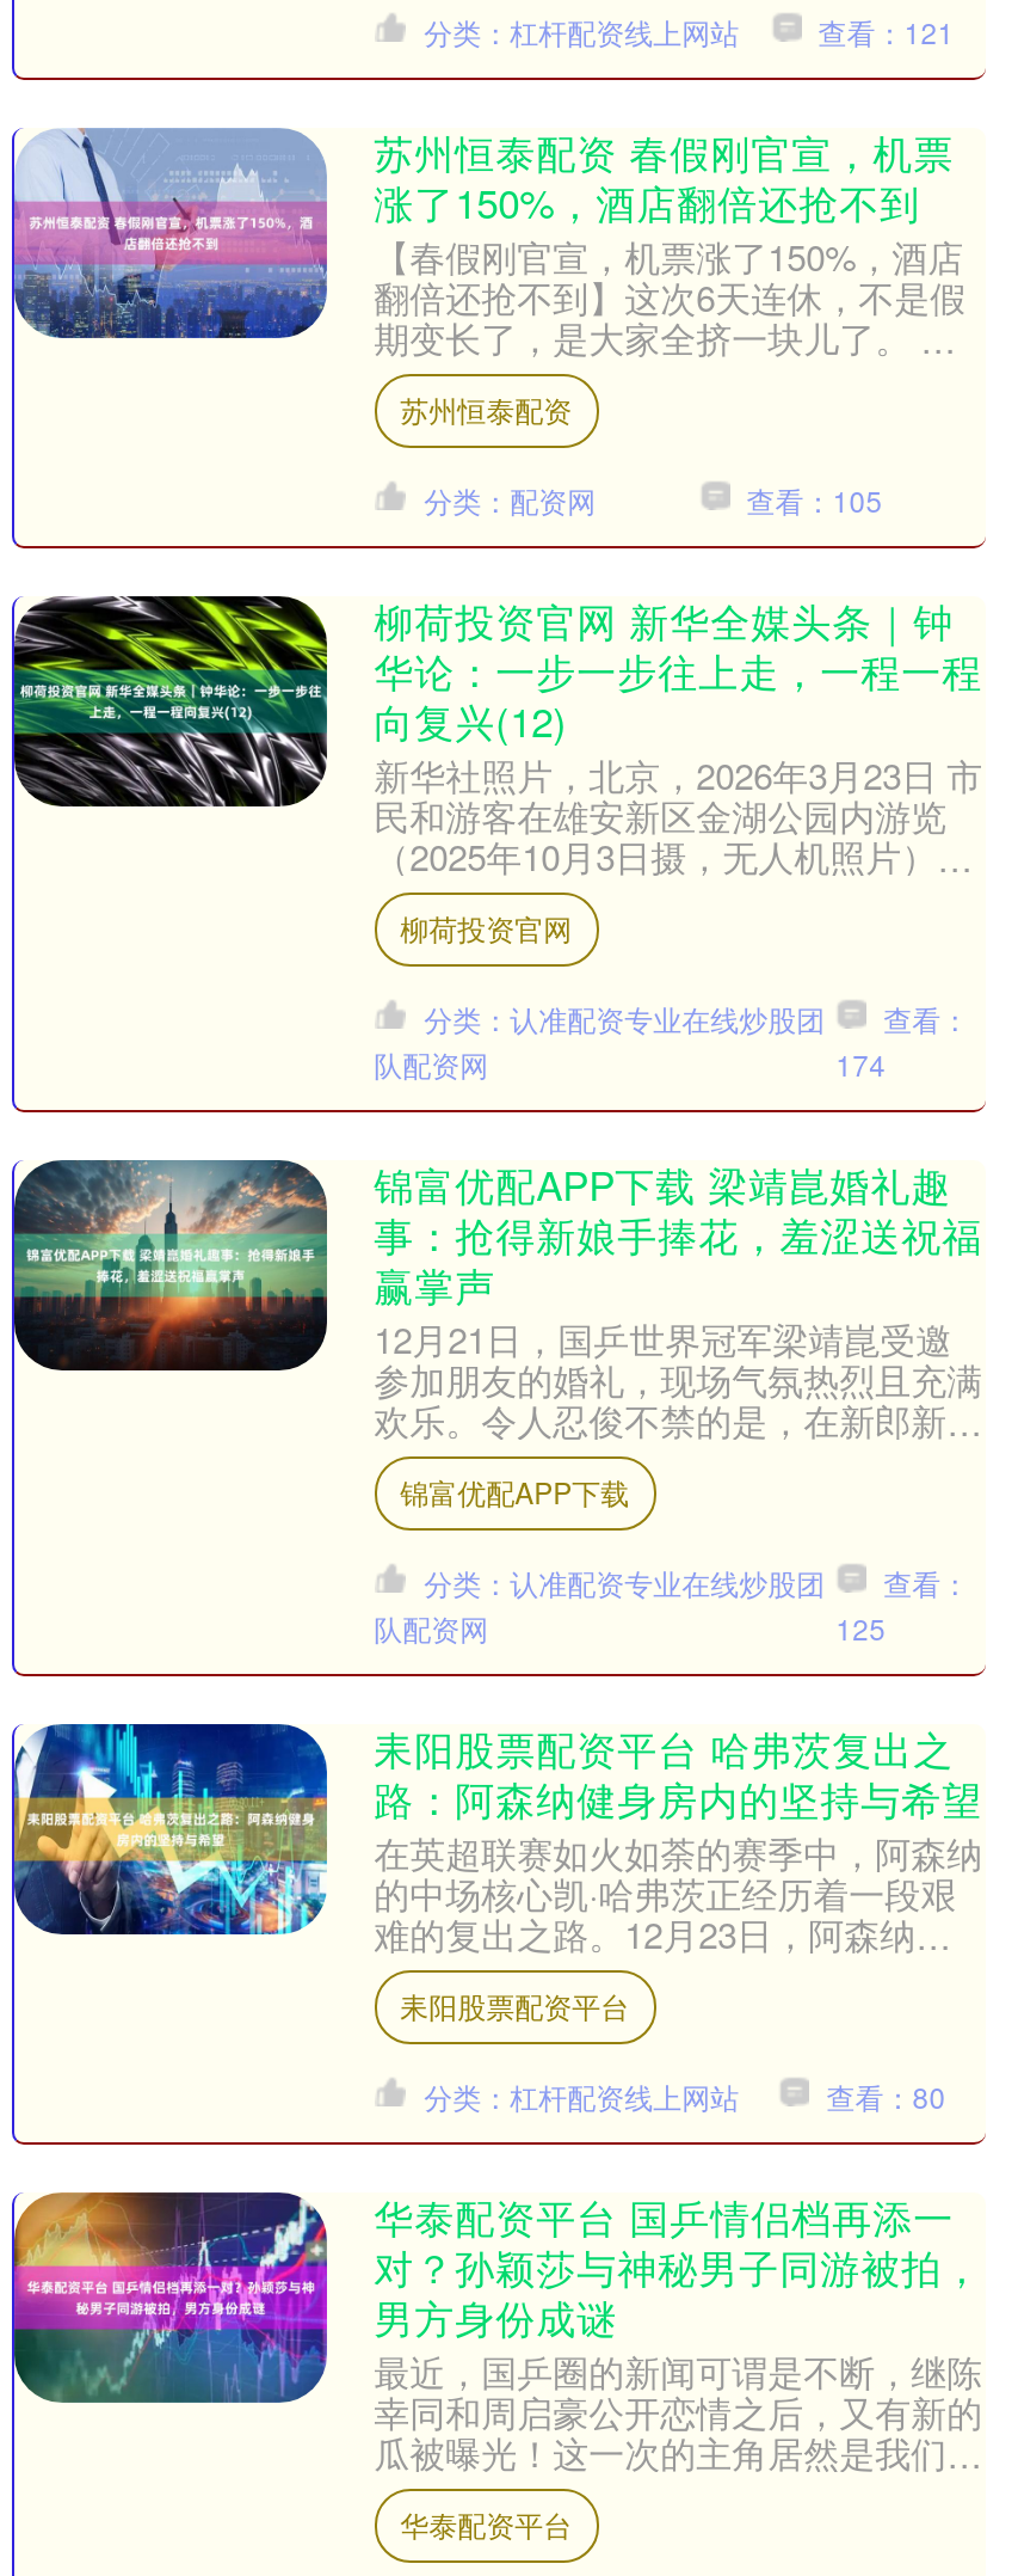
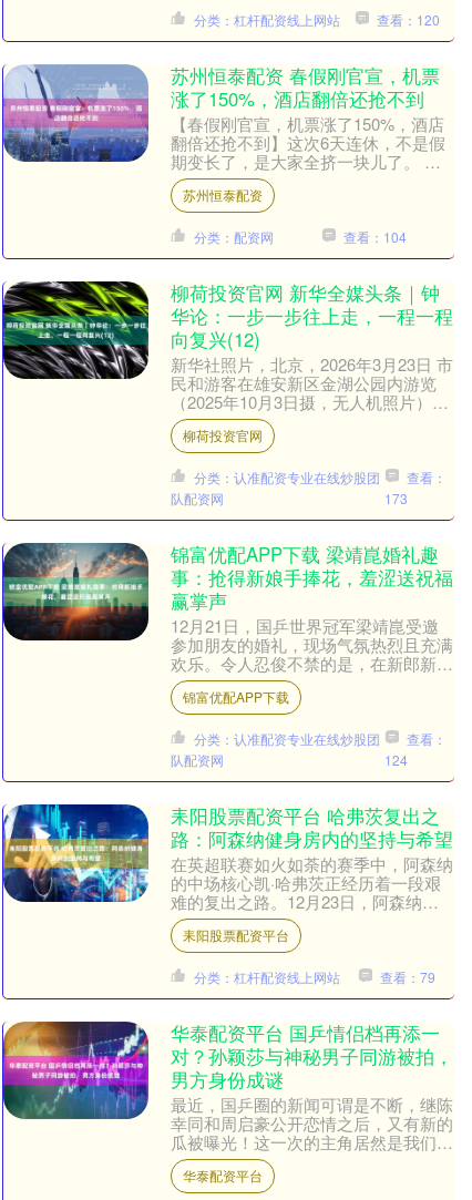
[424,11,954,52] 分类：杠杆配资线上网站 查看：121 -> [193,10,440,29] 分类：杠杆配资线上网站 查看：120
[747,480,883,520] 查看：105 -> [343,227,406,246] 查看：104
[836,1044,886,1084] 174 -> [385,489,408,508] 173
[836,1608,886,1648] 125 -> [385,750,408,769] 124
[827,2076,946,2117] 查看：80 -> [380,968,436,986] 查看：79

